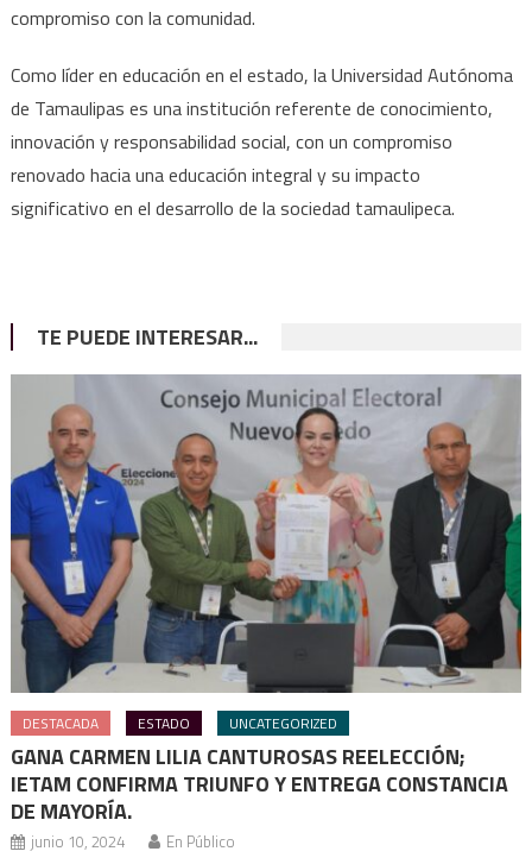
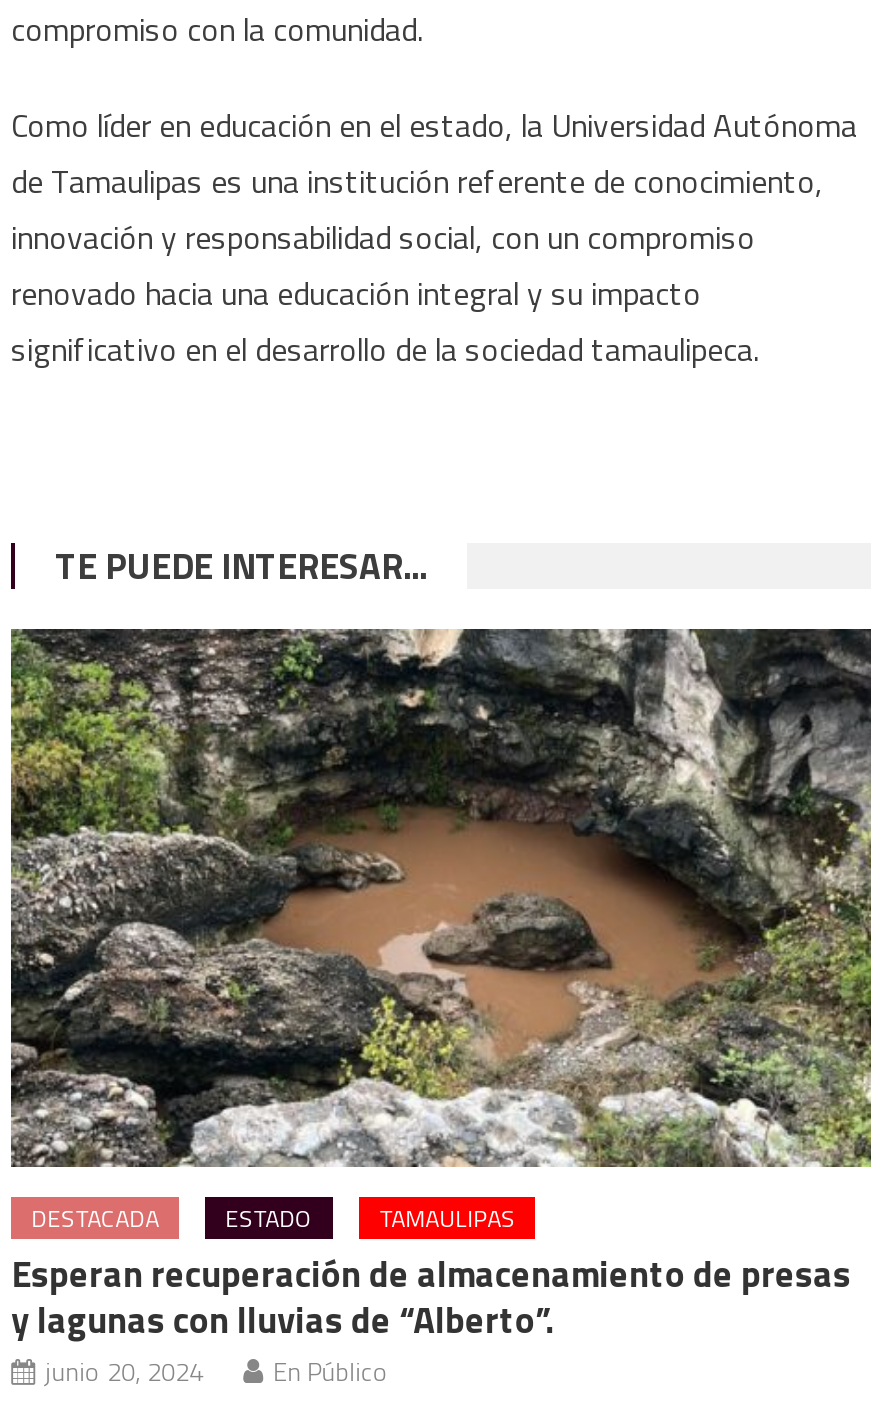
[9,374,522,854] [image] | UNCATEGORIZED | GANA CARMEN LILIA CANTUROSAS REELECCIÓN; | IETAM CONFIRMA TRIUNFO Y ENTREGA CONSTANCIA | DE MAYORÍA. | junio 10, 2024 -> [9,628,873,1391] [image] | TAMAULIPAS | Esperan recuperación de almacenamiento de presas | y lagunas con lluvias de “Alberto”. | junio 20, 2024

